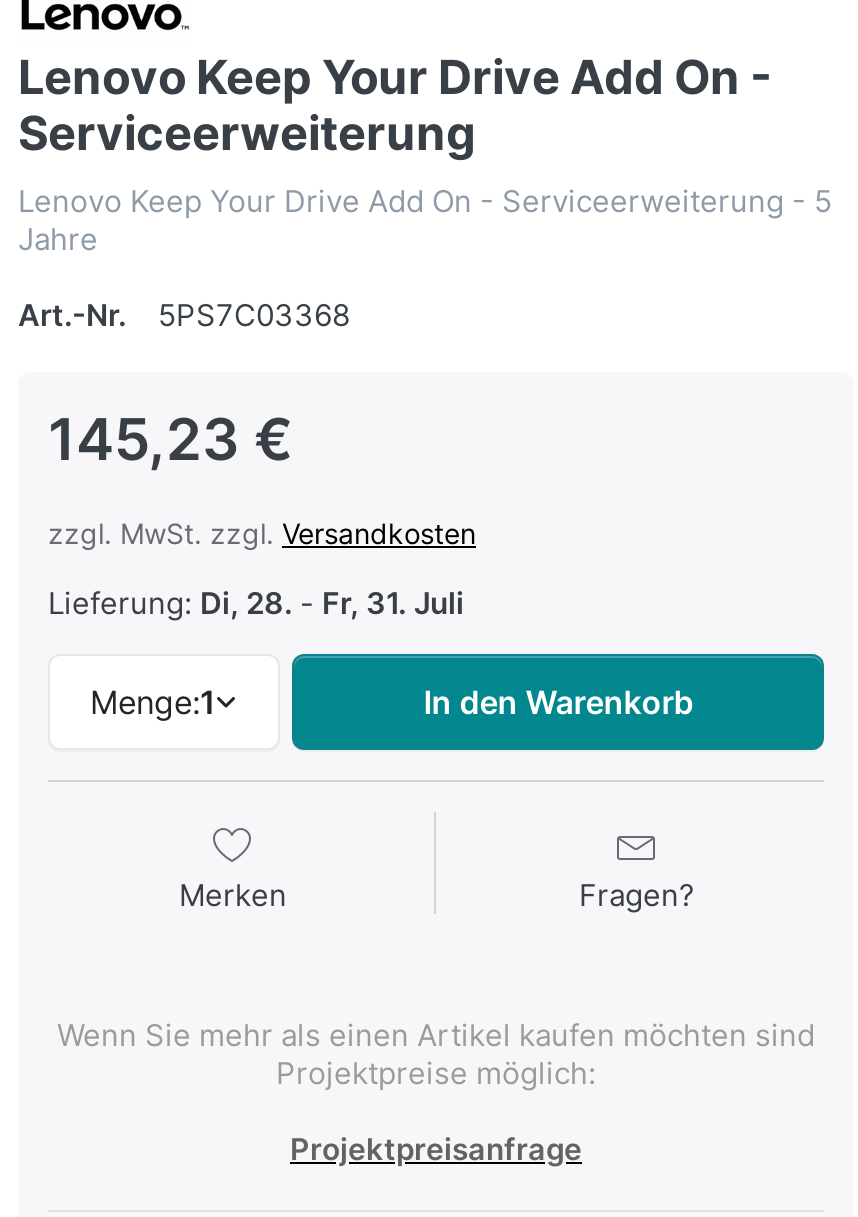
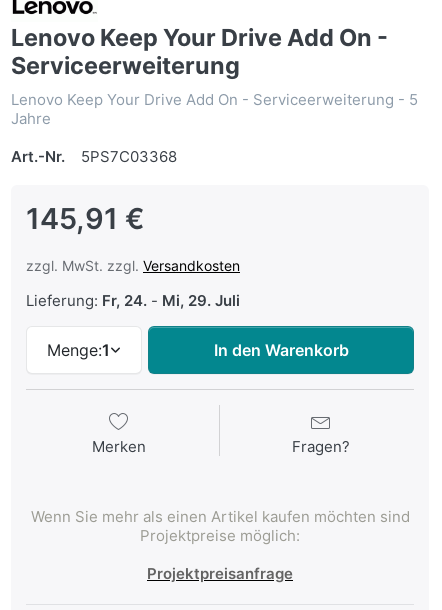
[48,404,294,474] 145,23 € -> [26,201,145,236] 145,91 €
[48,584,464,622] Lieferung: Di, 28. - Fr, 31. Juli -> [26,291,240,310] Lieferung: Fr, 24. - Mi, 29. Juli

